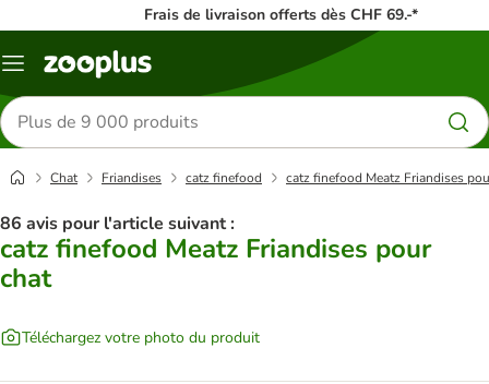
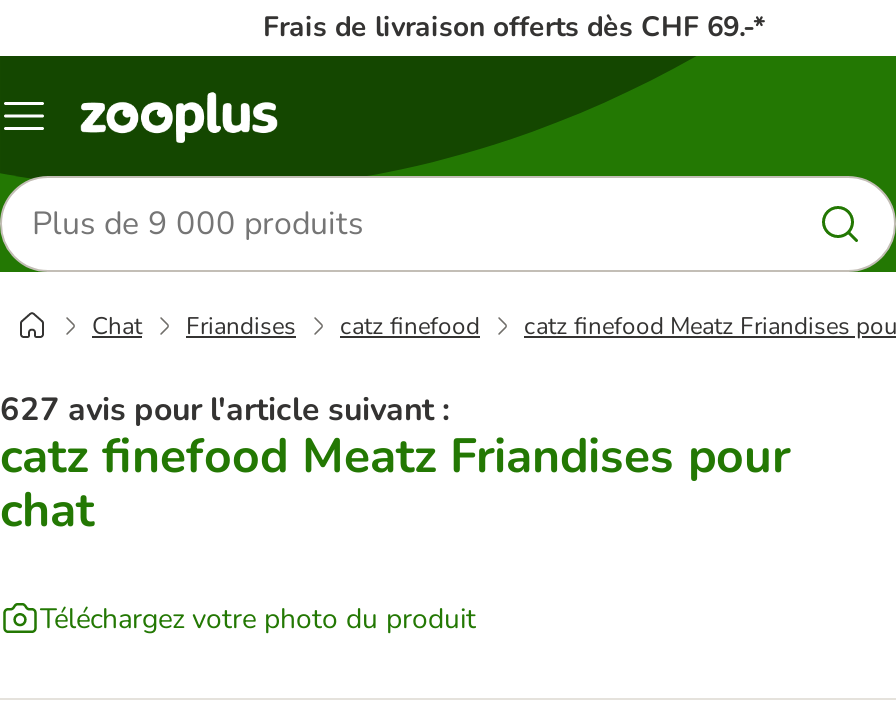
[0,212,235,236] 86 avis pour l'article suivant : -> [0,388,450,432] 627 avis pour l'article suivant :

